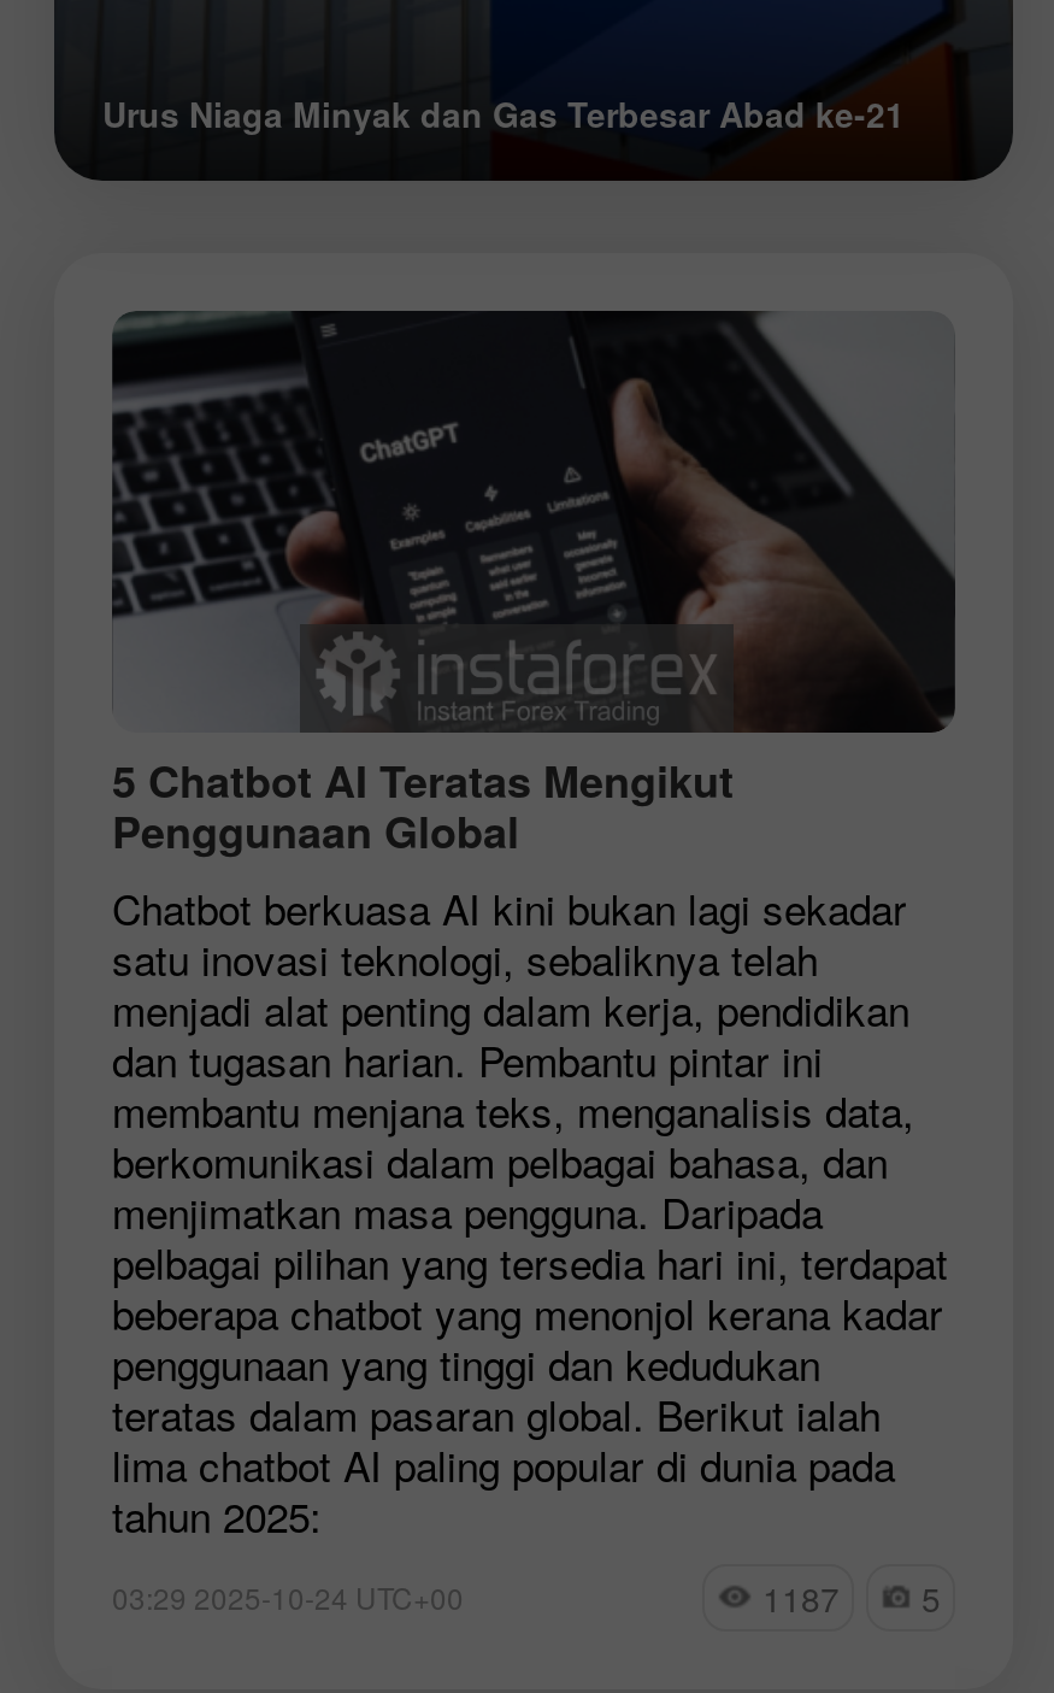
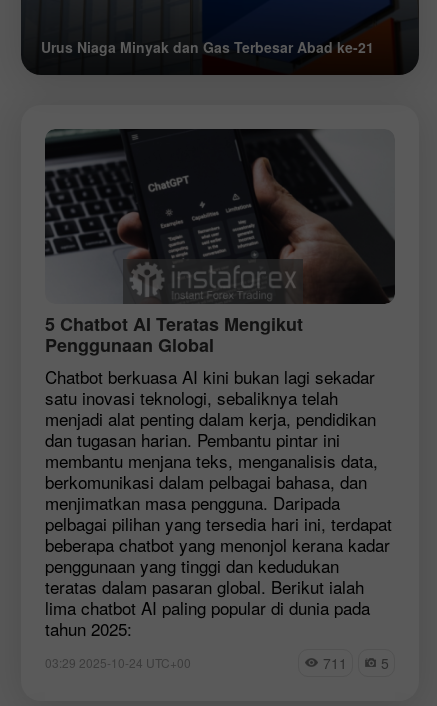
[762,1574,941,1622] 1187 5 -> [323,653,389,673] 711 5

